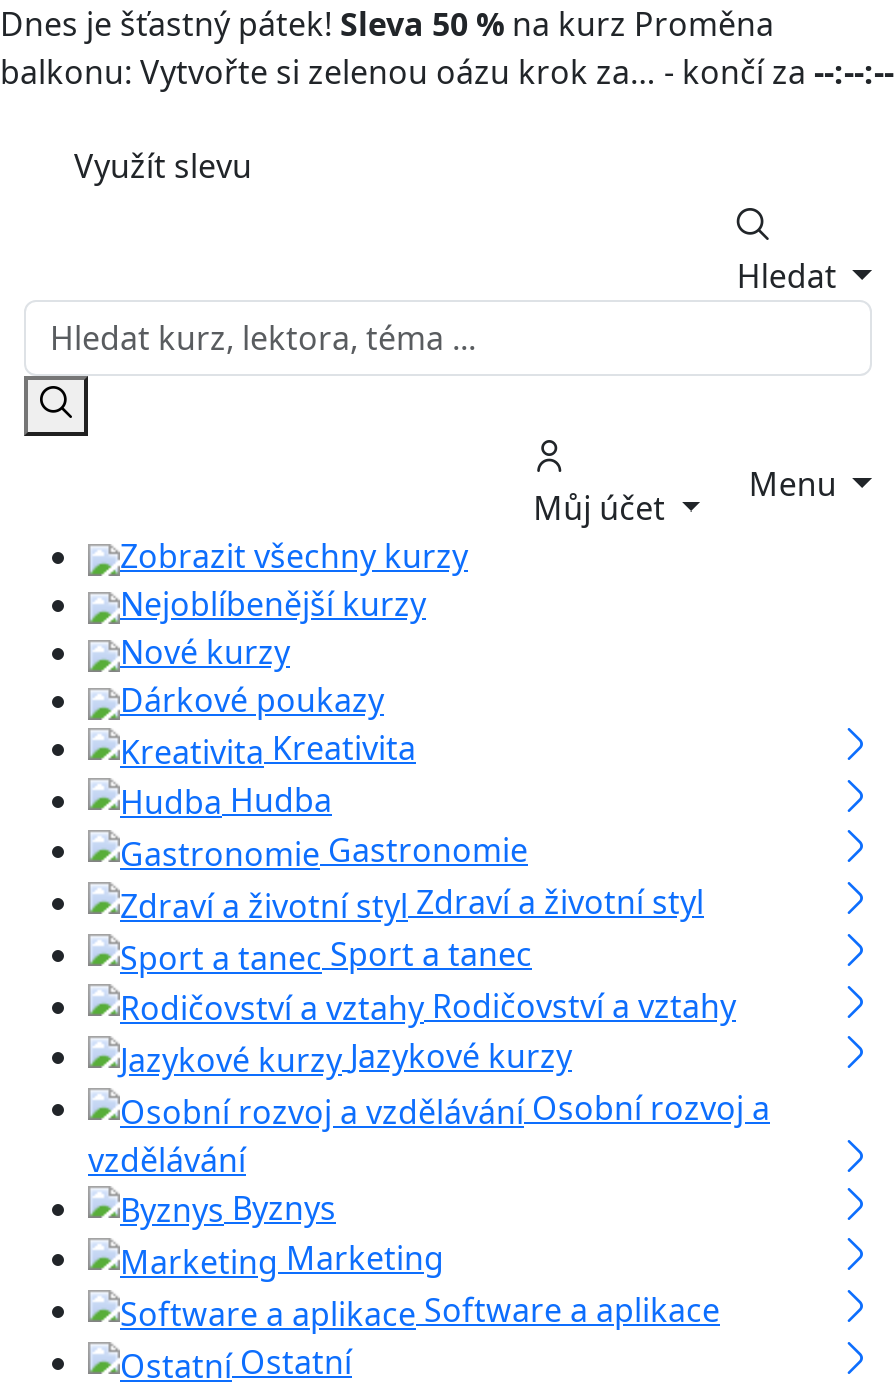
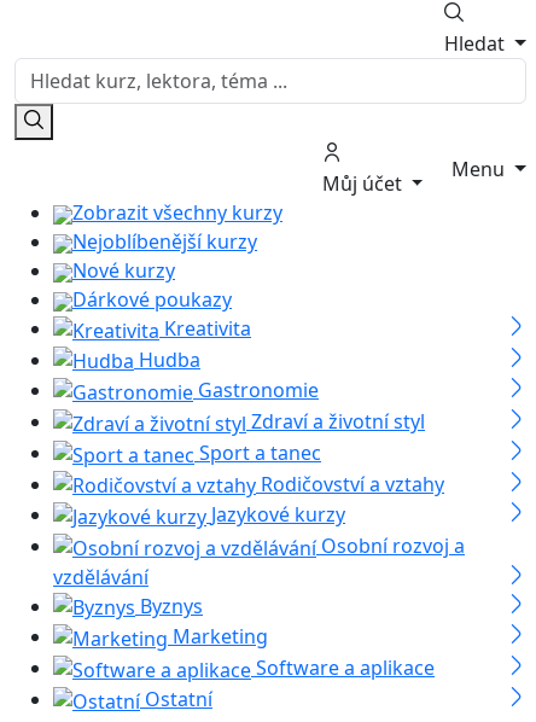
[0,2,894,188] Dnes je šťastný pátek! Sleva 50 % na kurz Proměna | balkonu: Vytvořte si zelenou oázu krok za… - končí za --:--:-- | Využít slevu -> none

